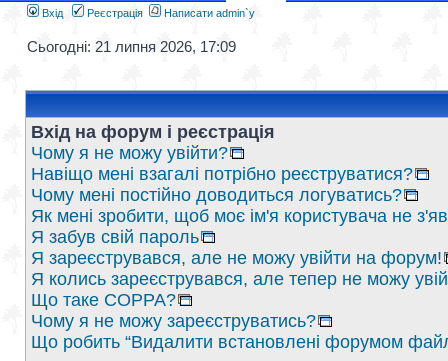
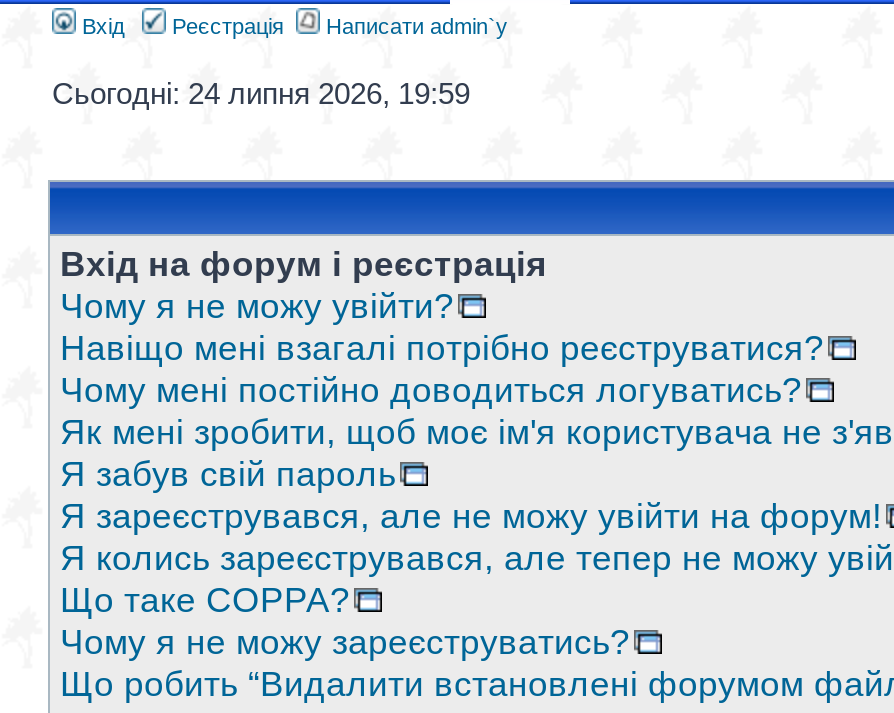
[27,39,236,55] Сьогодні: 21 липня 2026, 17:09 -> [52,78,470,110] Сьогодні: 24 липня 2026, 19:59

